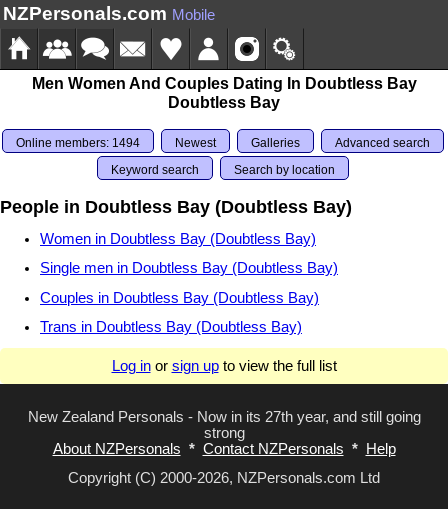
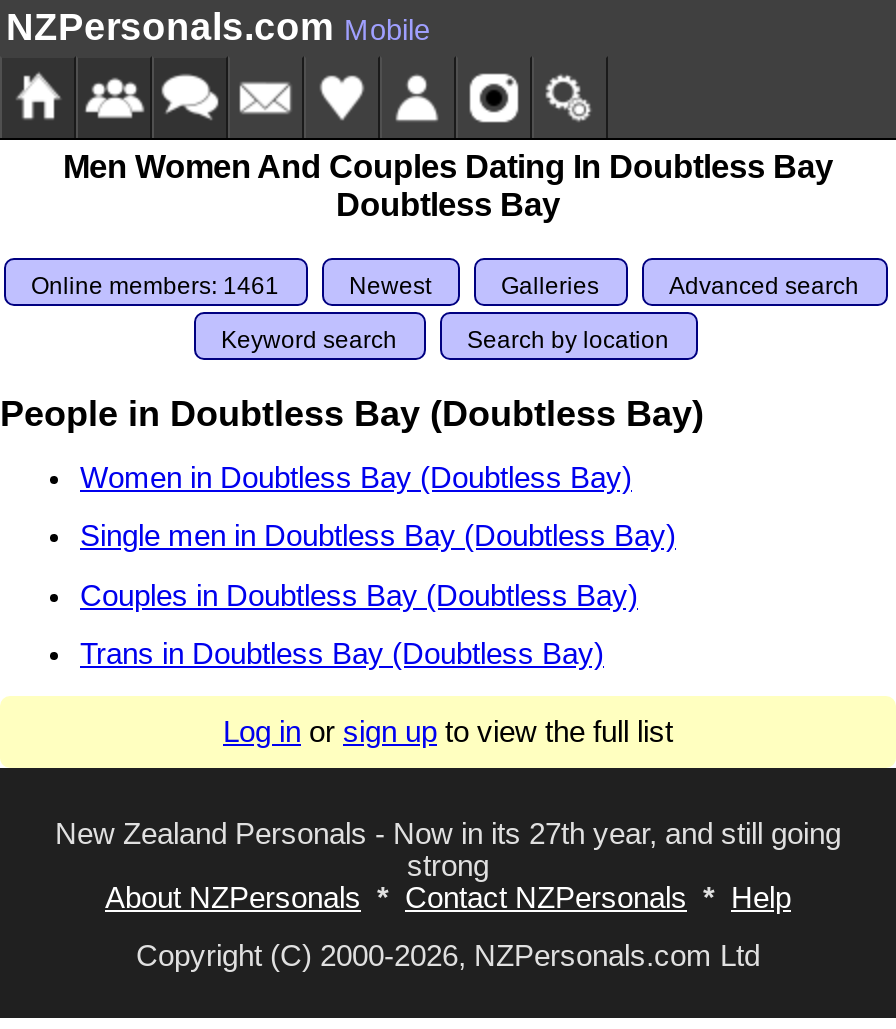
[15,136,139,150] Online members: 1494 -> [31,272,279,300] Online members: 1461

